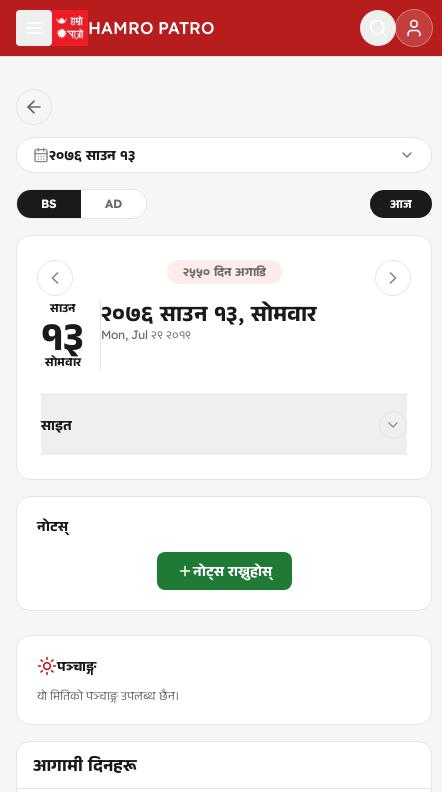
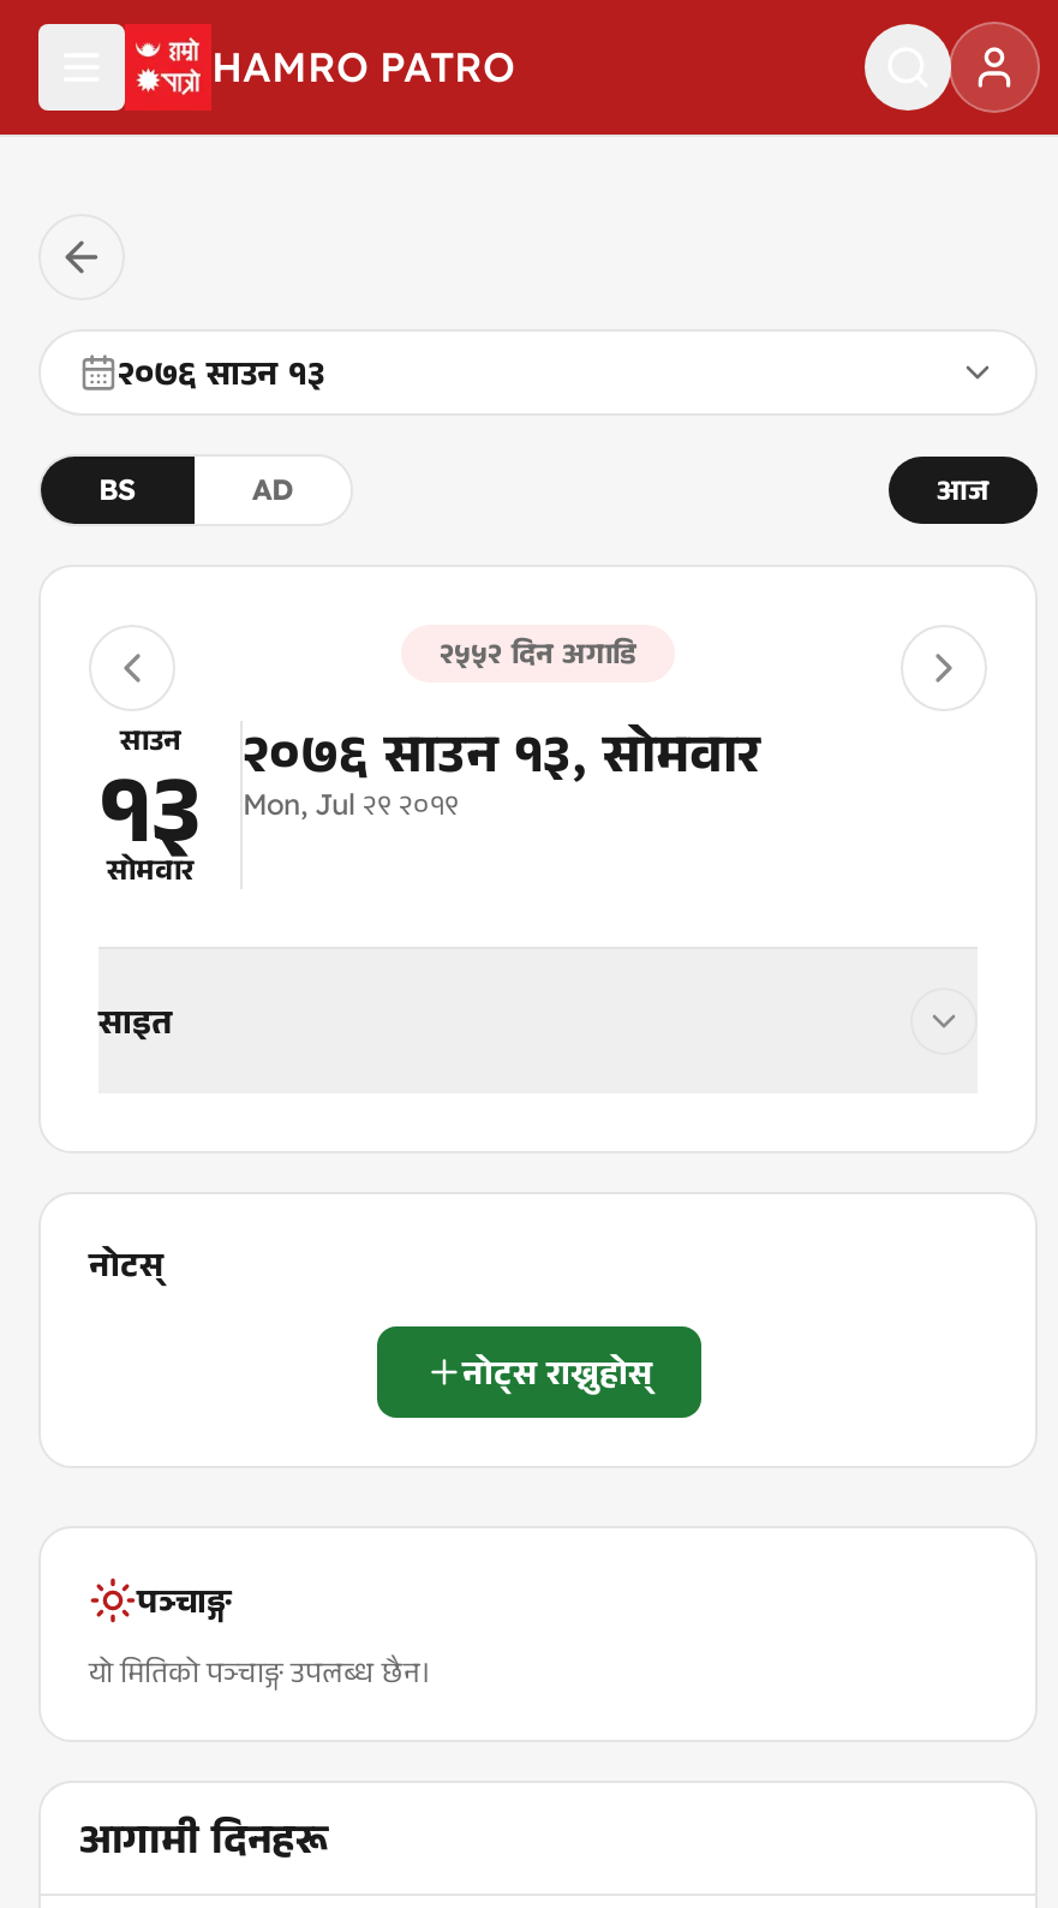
[182,264,265,279] २५५० दिन अगाडि -> [440,634,636,670] २५५२ दिन अगाडि

